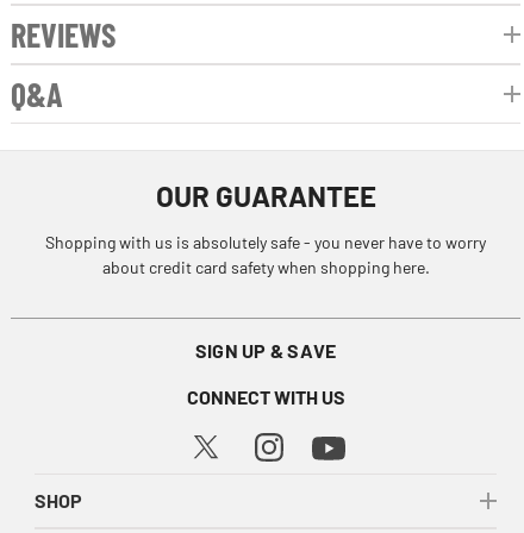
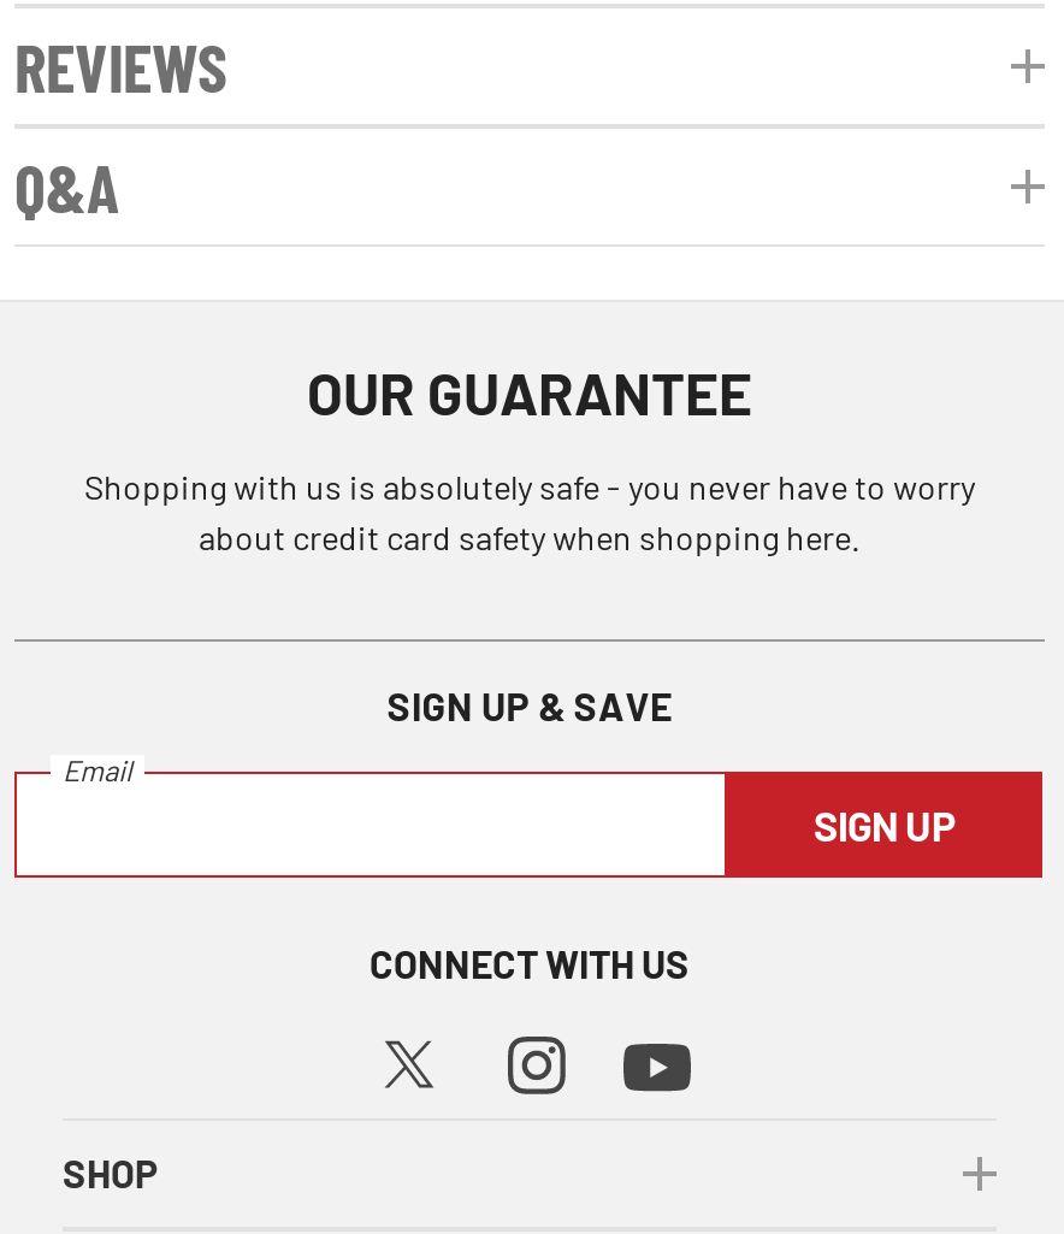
none -> [63,753,956,850] Email | SIGN UP

